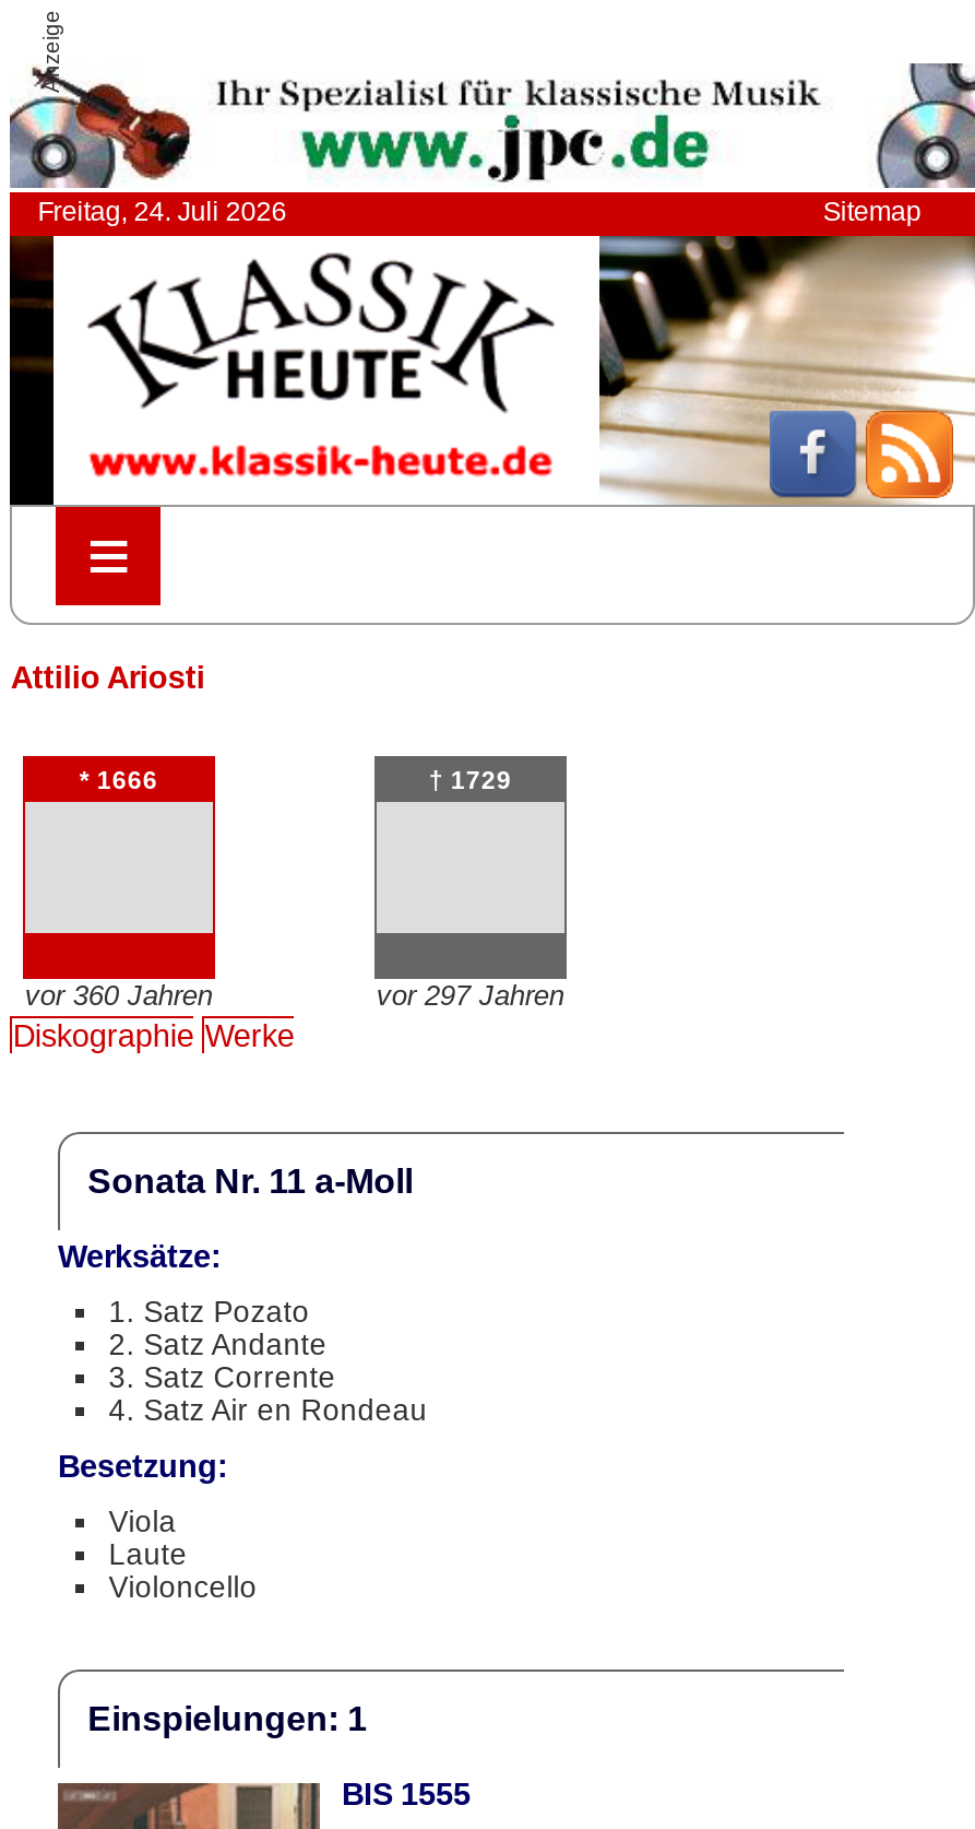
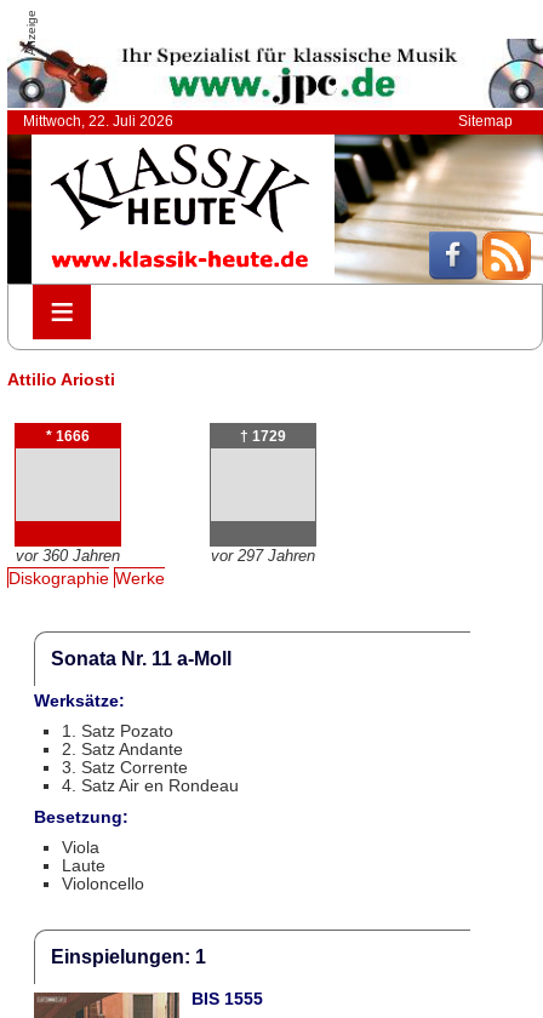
[38,197,286,227] Freitag, 24. Juli 2026 -> [23,113,173,130] Mittwoch, 22. Juli 2026

